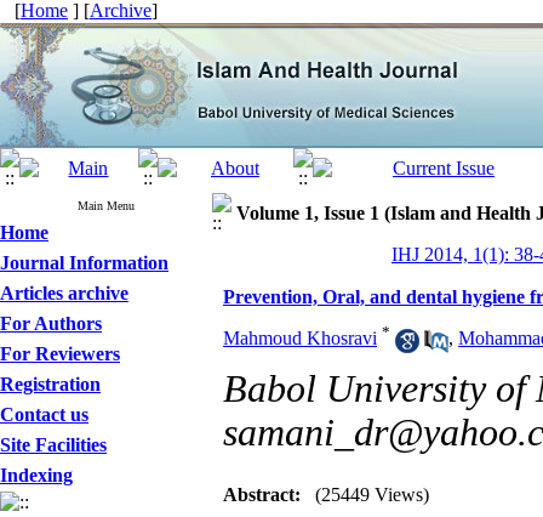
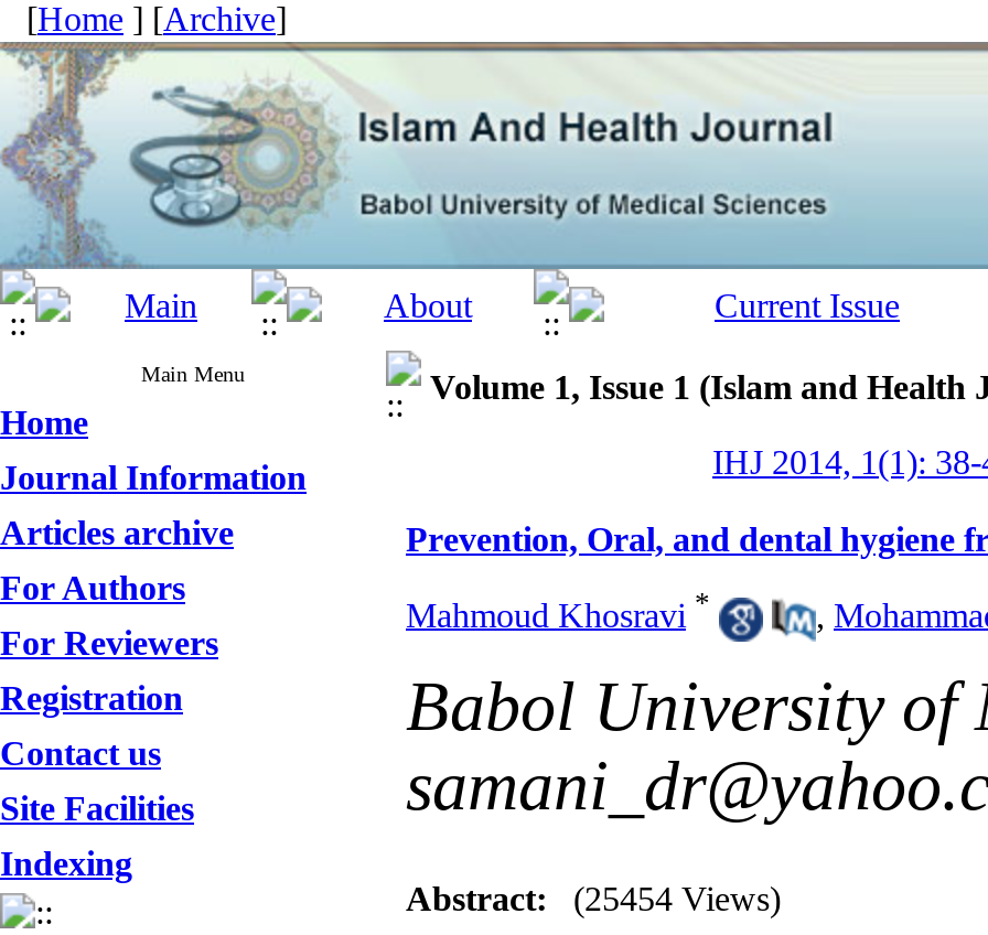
[223,484,429,505] Abstract: (25449 Views) -> [406,880,781,917] Abstract: (25454 Views)

